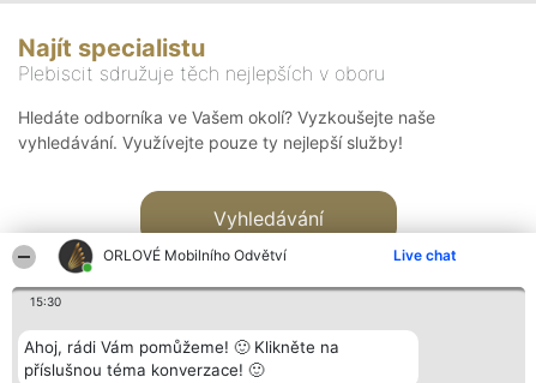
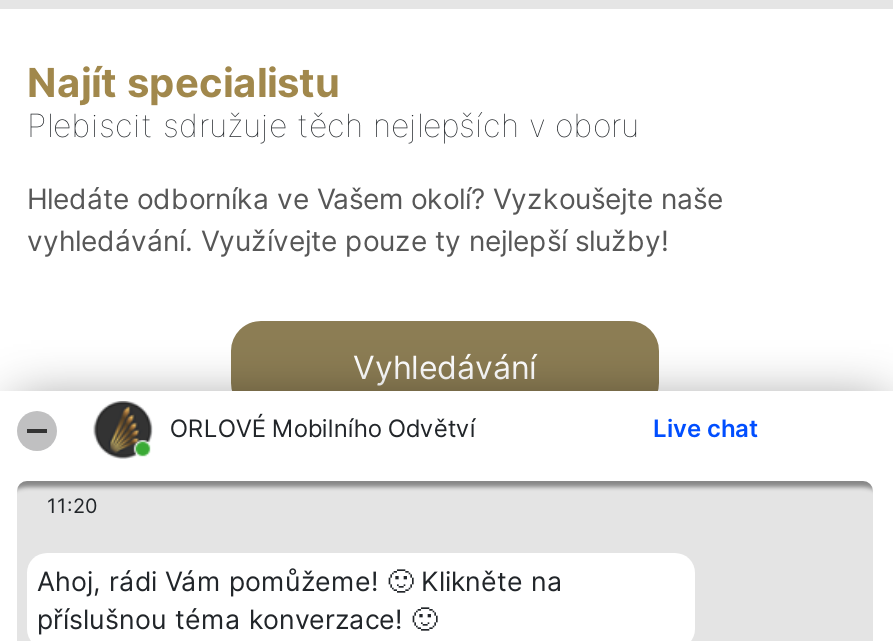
[30,294,61,309] 15:30 -> [47,493,97,517] 11:20

